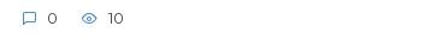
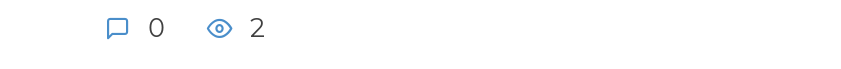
[108,10,124,27] 10 -> [250,13,264,43] 2

